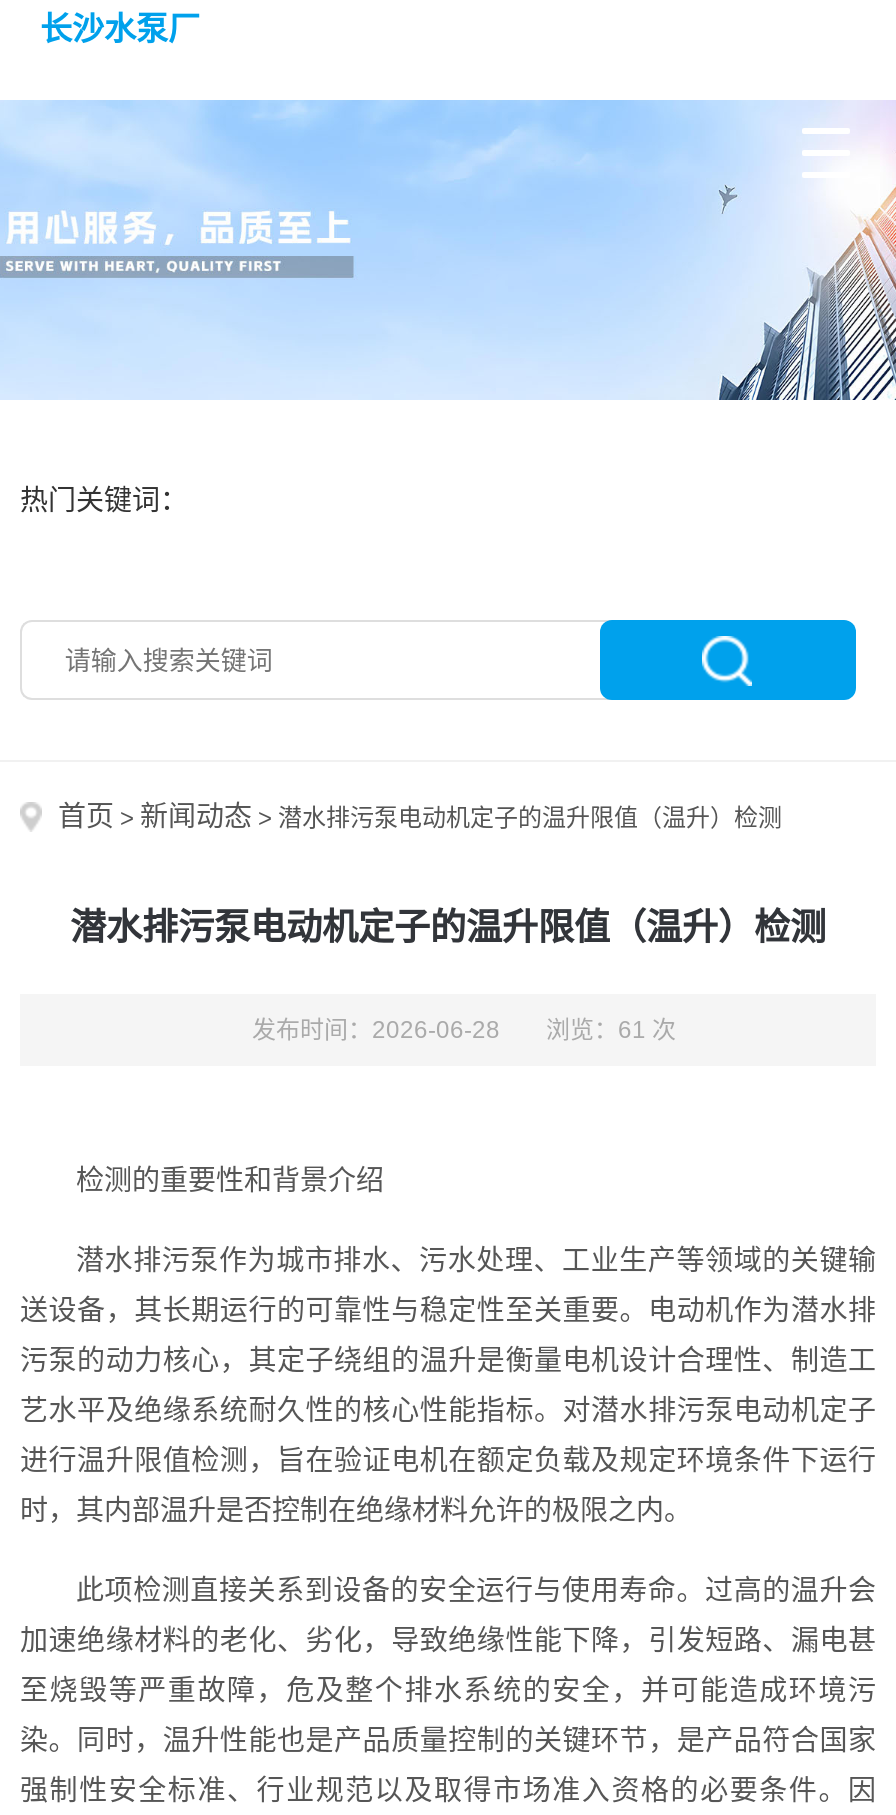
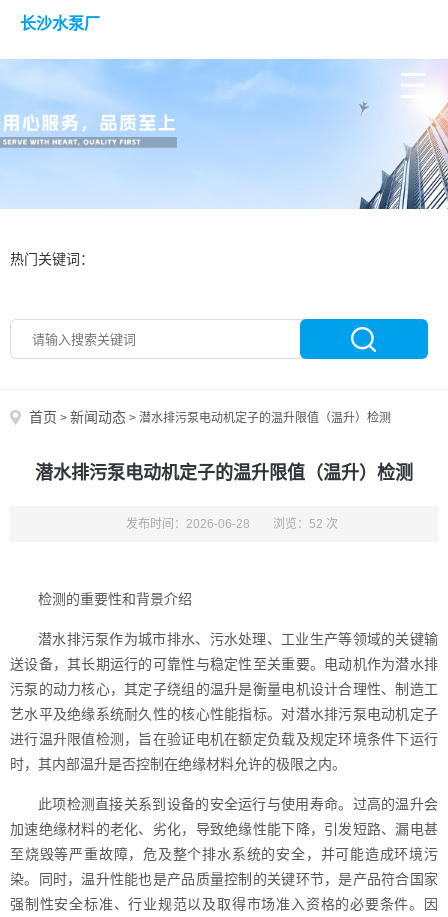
[252,1016,676,1044] 发布时间：2026-06-28 浏览：61 次 -> [126,517,338,531] 发布时间：2026-06-28 浏览：52 次

